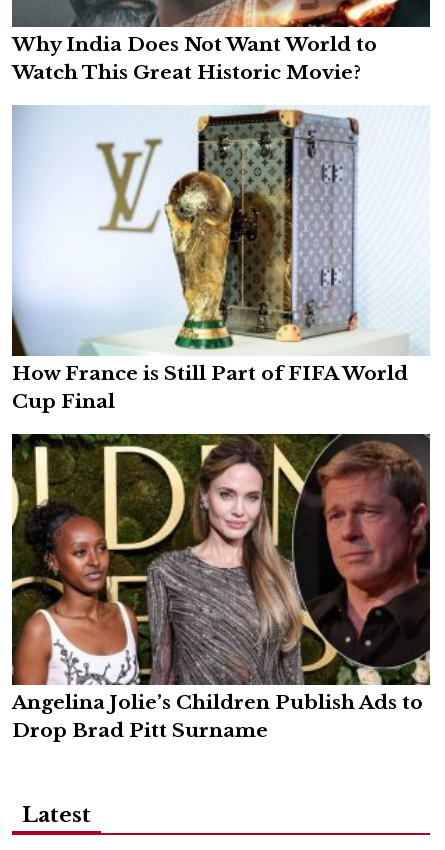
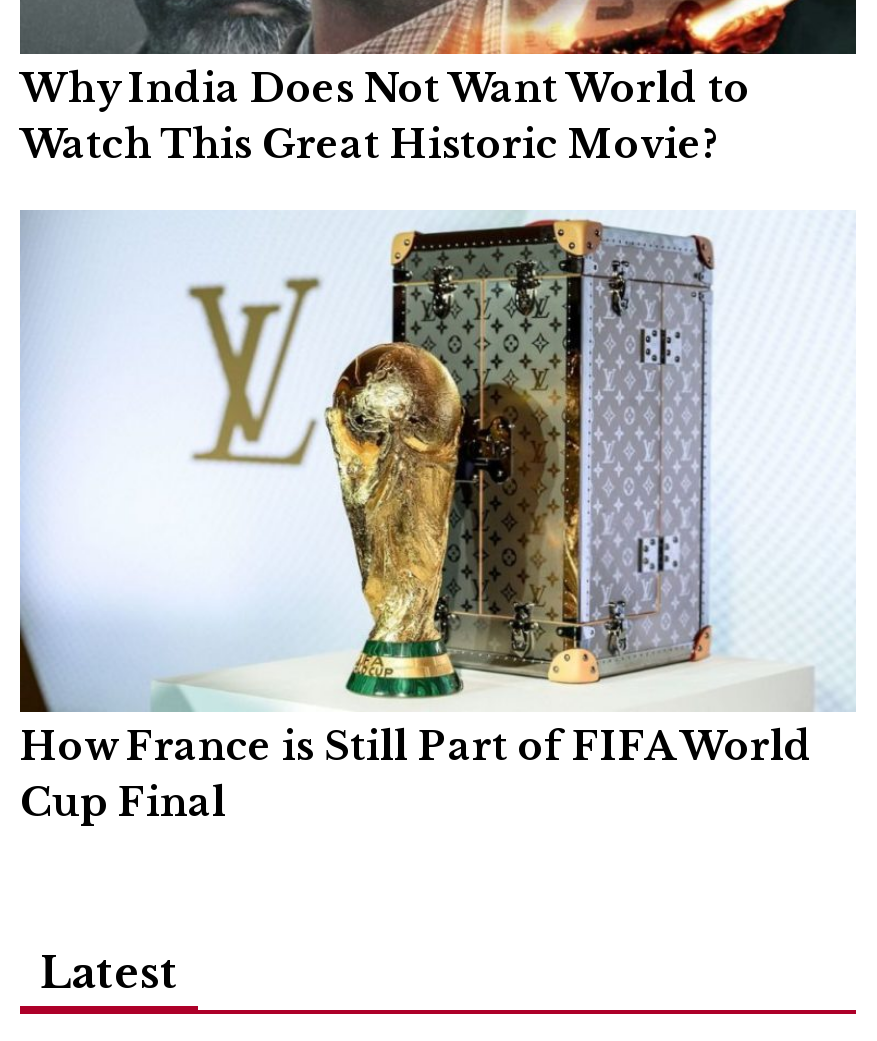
[11,433,431,742] [image] | Angelina Jolie’s Children Publish Ads to | Drop Brad Pitt Surname -> none

